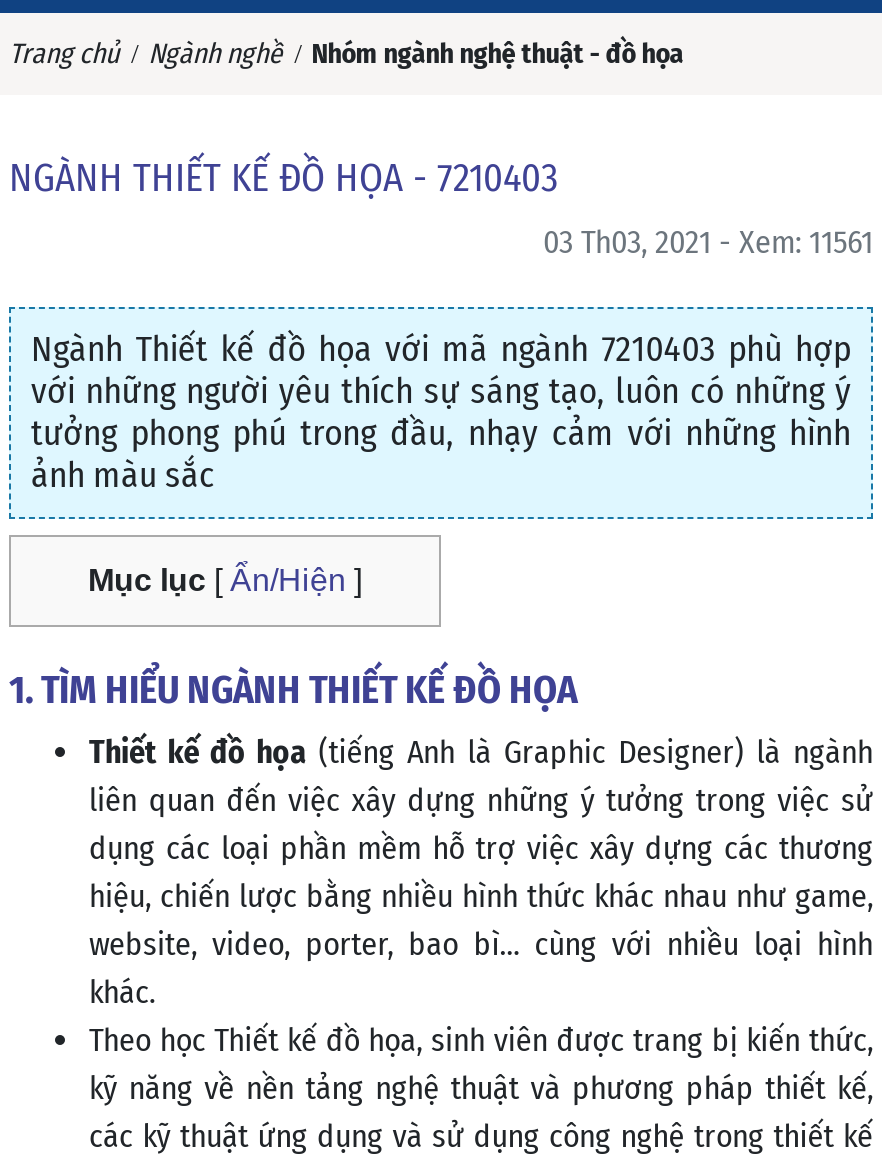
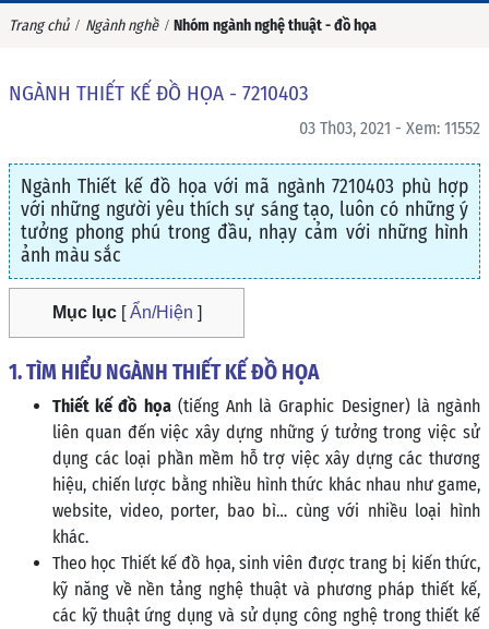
[543,223,873,261] 03 Th03, 2021 - Xem: 11561 -> [299,118,480,139] 03 Th03, 2021 - Xem: 11552

